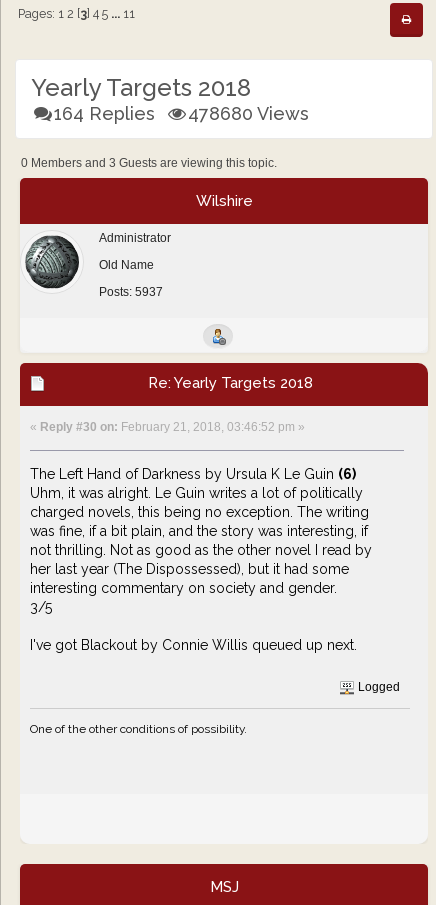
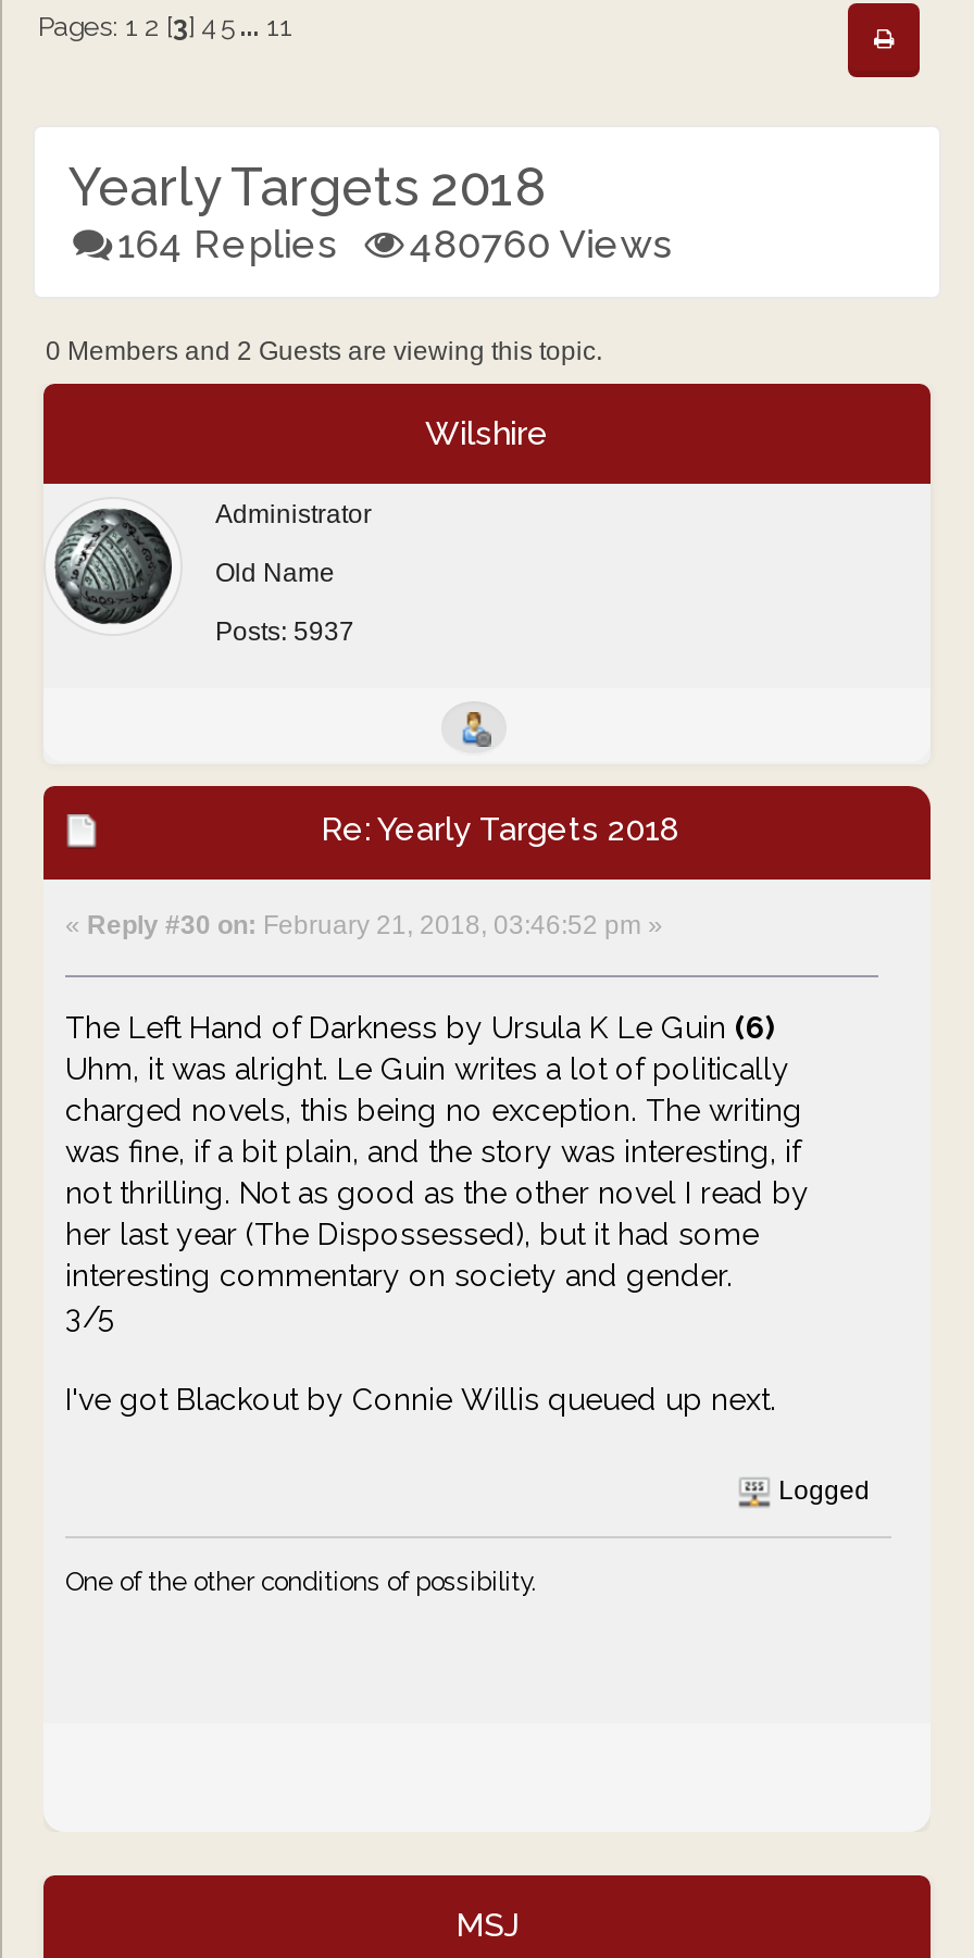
[54,103,309,124] 164 Replies 478680 Views -> [118,221,672,266] 164 Replies 480760 Views
[21,156,277,170] 0 Members and 3 Guests are viewing this topic. -> [45,336,602,366] 0 Members and 2 Guests are viewing this topic.

